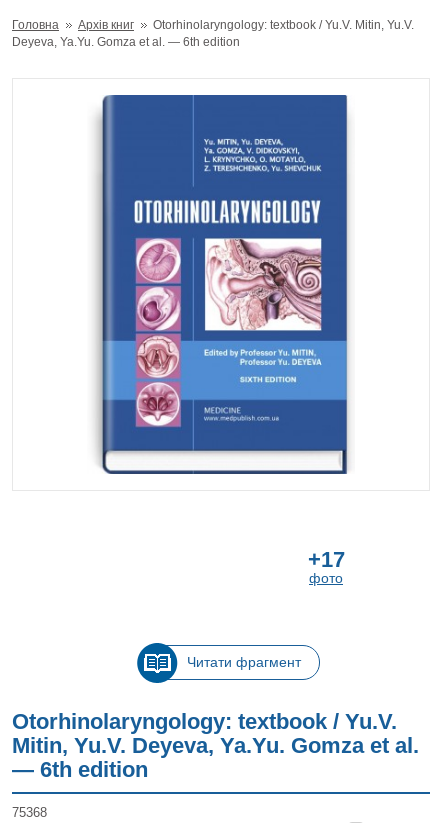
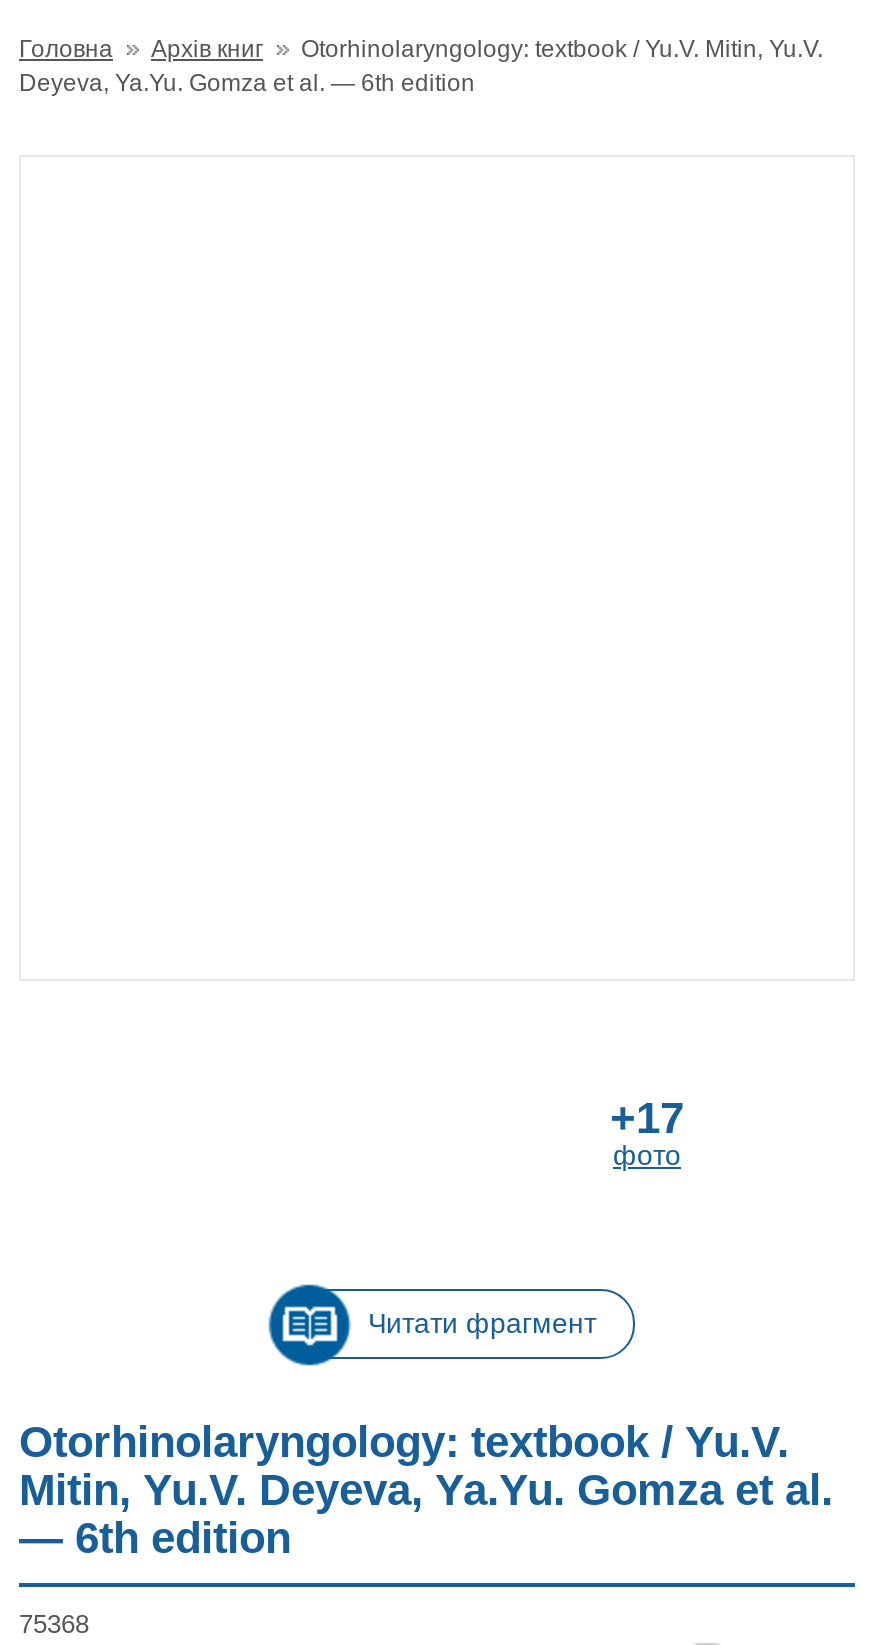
[95,94,350,475] [image] -> none

